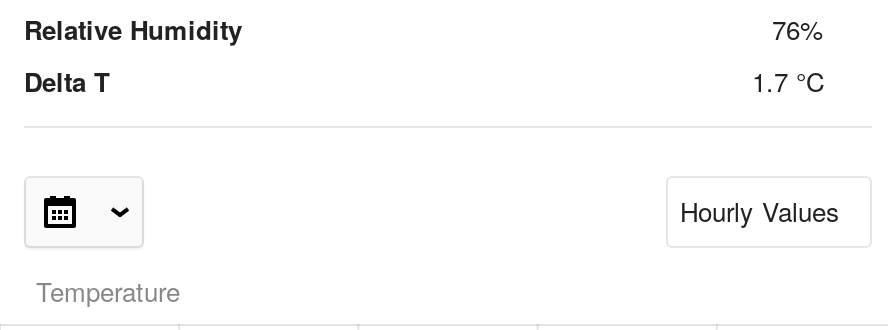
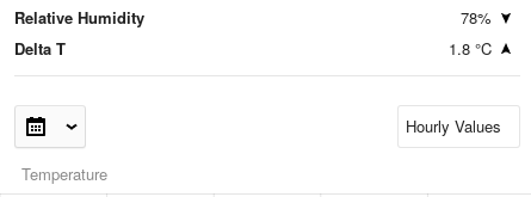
[772,10,824,48] 76% -> [461,6,492,29] 78%
[752,62,824,100] 1.7 °C -> [449,37,492,60] 1.8 °C

